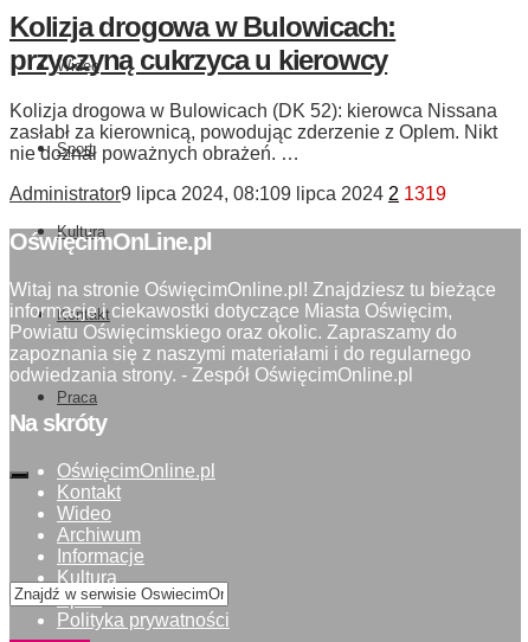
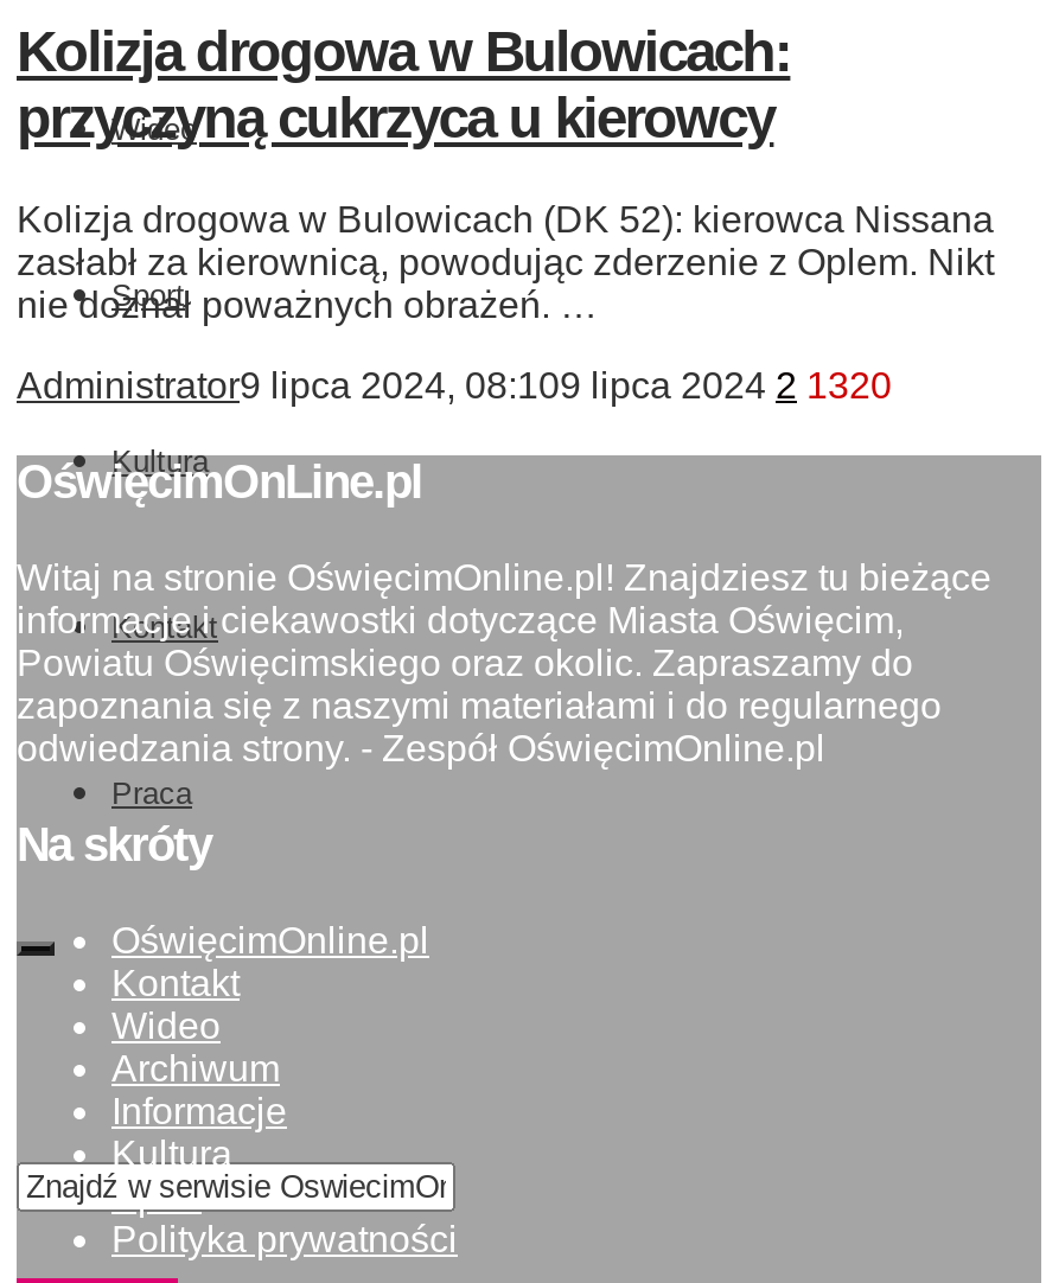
[9,184,446,204] Administrator9 lipca 2024, 08:109 lipca 2024 2 1319 -> [17,365,892,406] Administrator9 lipca 2024, 08:109 lipca 2024 2 1320

